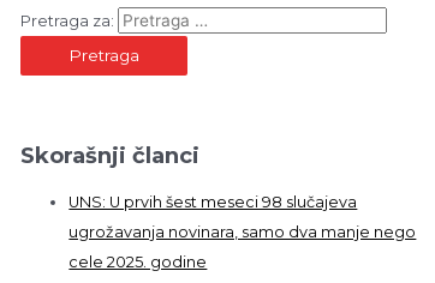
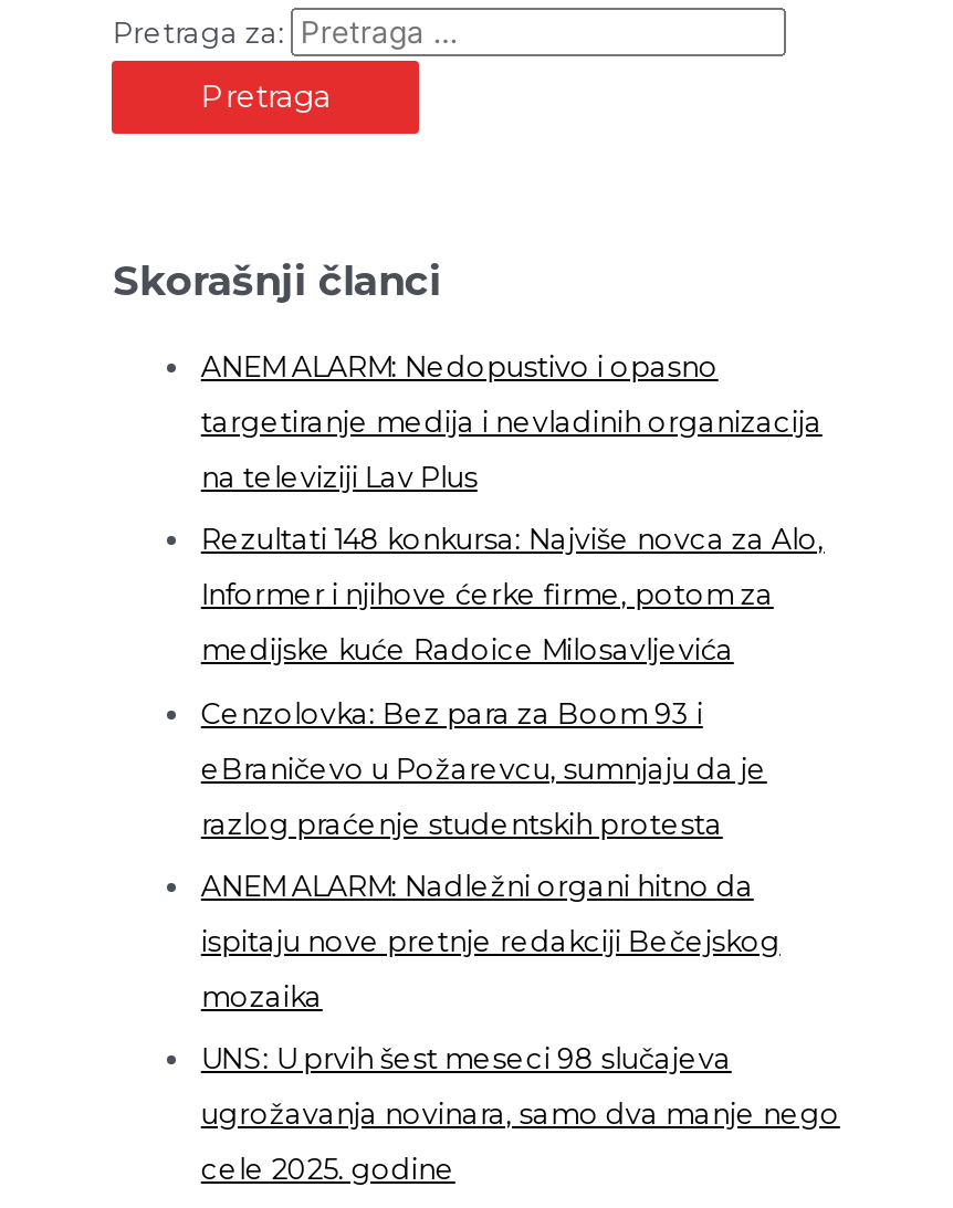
none -> [201,351,825,1013] ANEM ALARM: Nedopustivo i opasno | targetiranje medija i nevladinih organizacija | na televiziji Lav Plus | Rezultati 148 konkursa: Najviše novca za Alo, | Informer i njihove ćerke firme, potom za | medijske kuće Radoice Milosavljevića | Cenzolovka: Bez para za Boom 93 i | eBraničevo u Požarevcu, sumnjaju da je | razlog praćenje studentskih protesta | ANEM ALARM: Nadležni organi hitno da | ispitaju nove pretnje redakciji Bečejskog | mozaika

